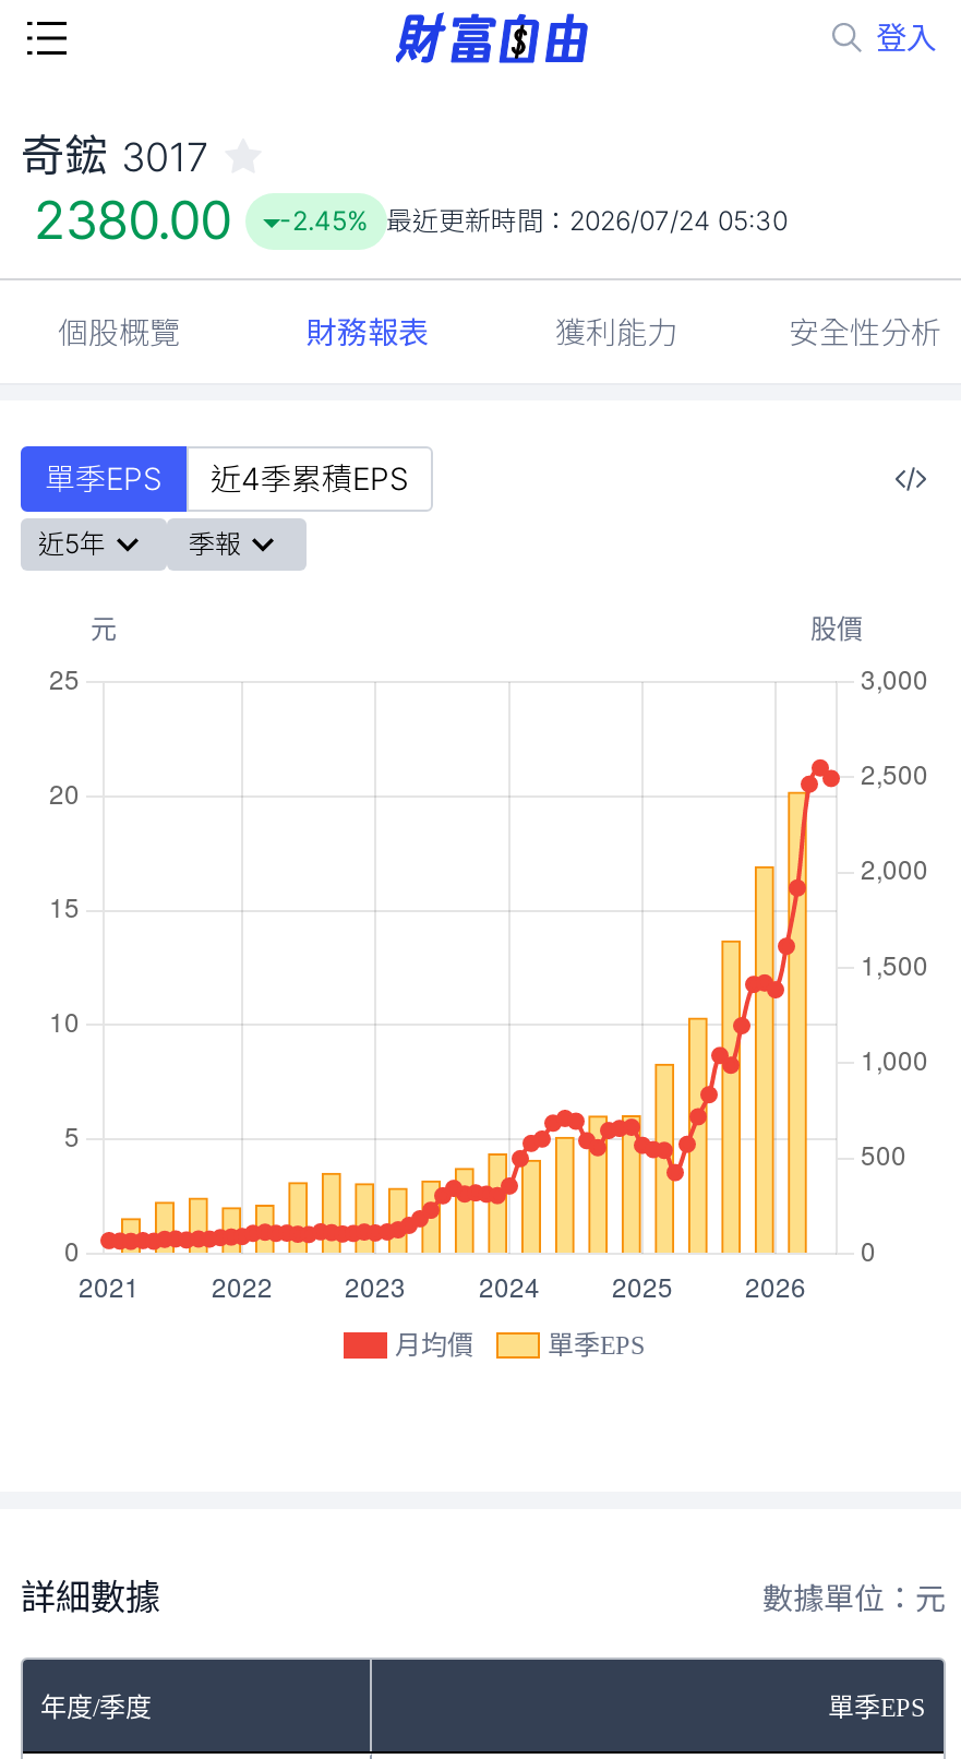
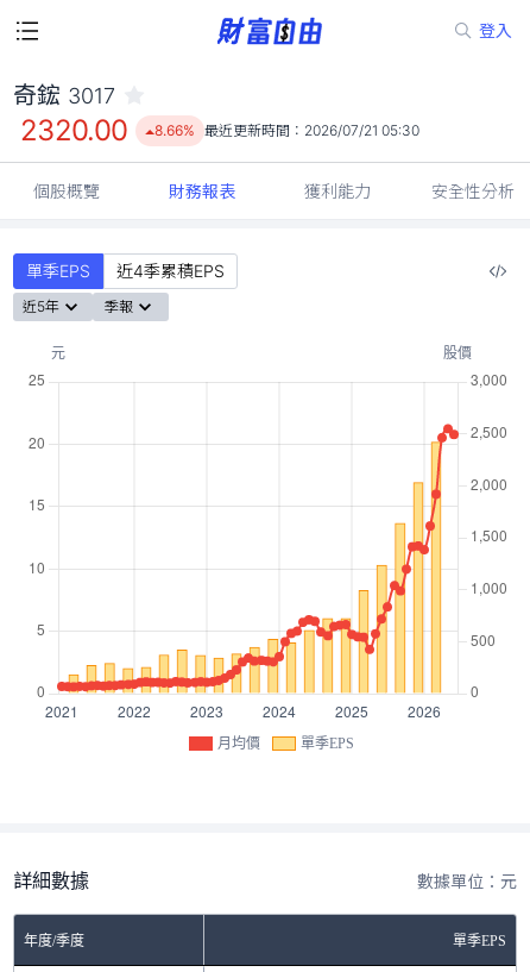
[34,189,231,252] 2380.00 -> [20,113,128,148] 2320.00
[279,204,788,237] -2.45% 最近更新時間：2026/07/24 05:30 -> [154,121,419,139] 8.66% 最近更新時間：2026/07/21 05:30

